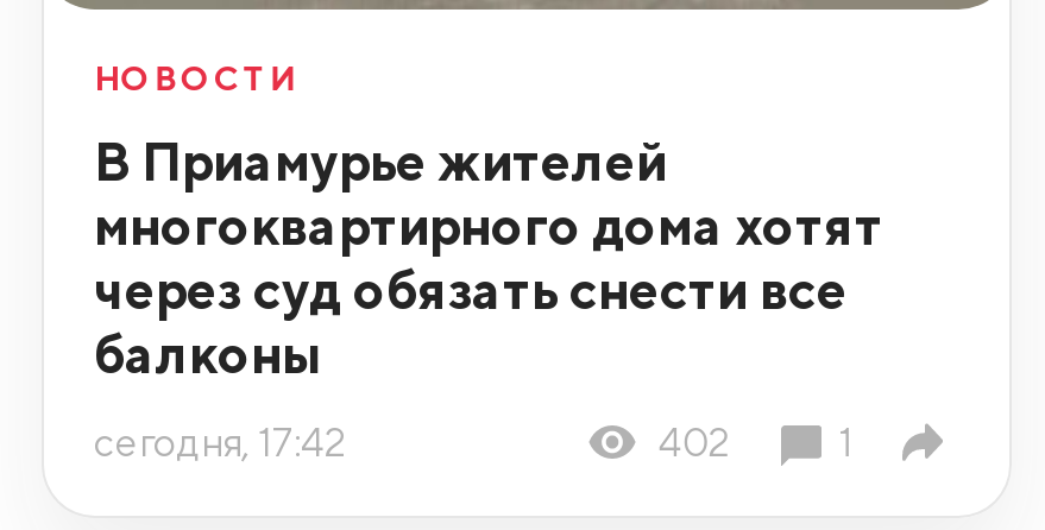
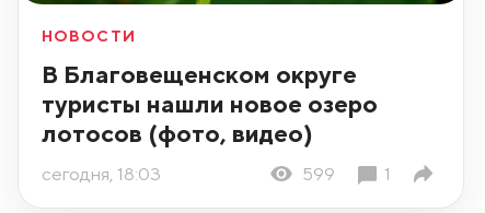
[94,129,883,386] В Приамурье жителей | многоквартирного дома хотят | через суд обязать снести все | балконы -> [42,59,378,148] В Благовещенском округе | туристы нашли новое озеро | лотосов (фото, видео)
[94,419,732,466] сегодня, 17:42 | 402 -> [42,163,335,185] сегодня, 18:03 | 599

